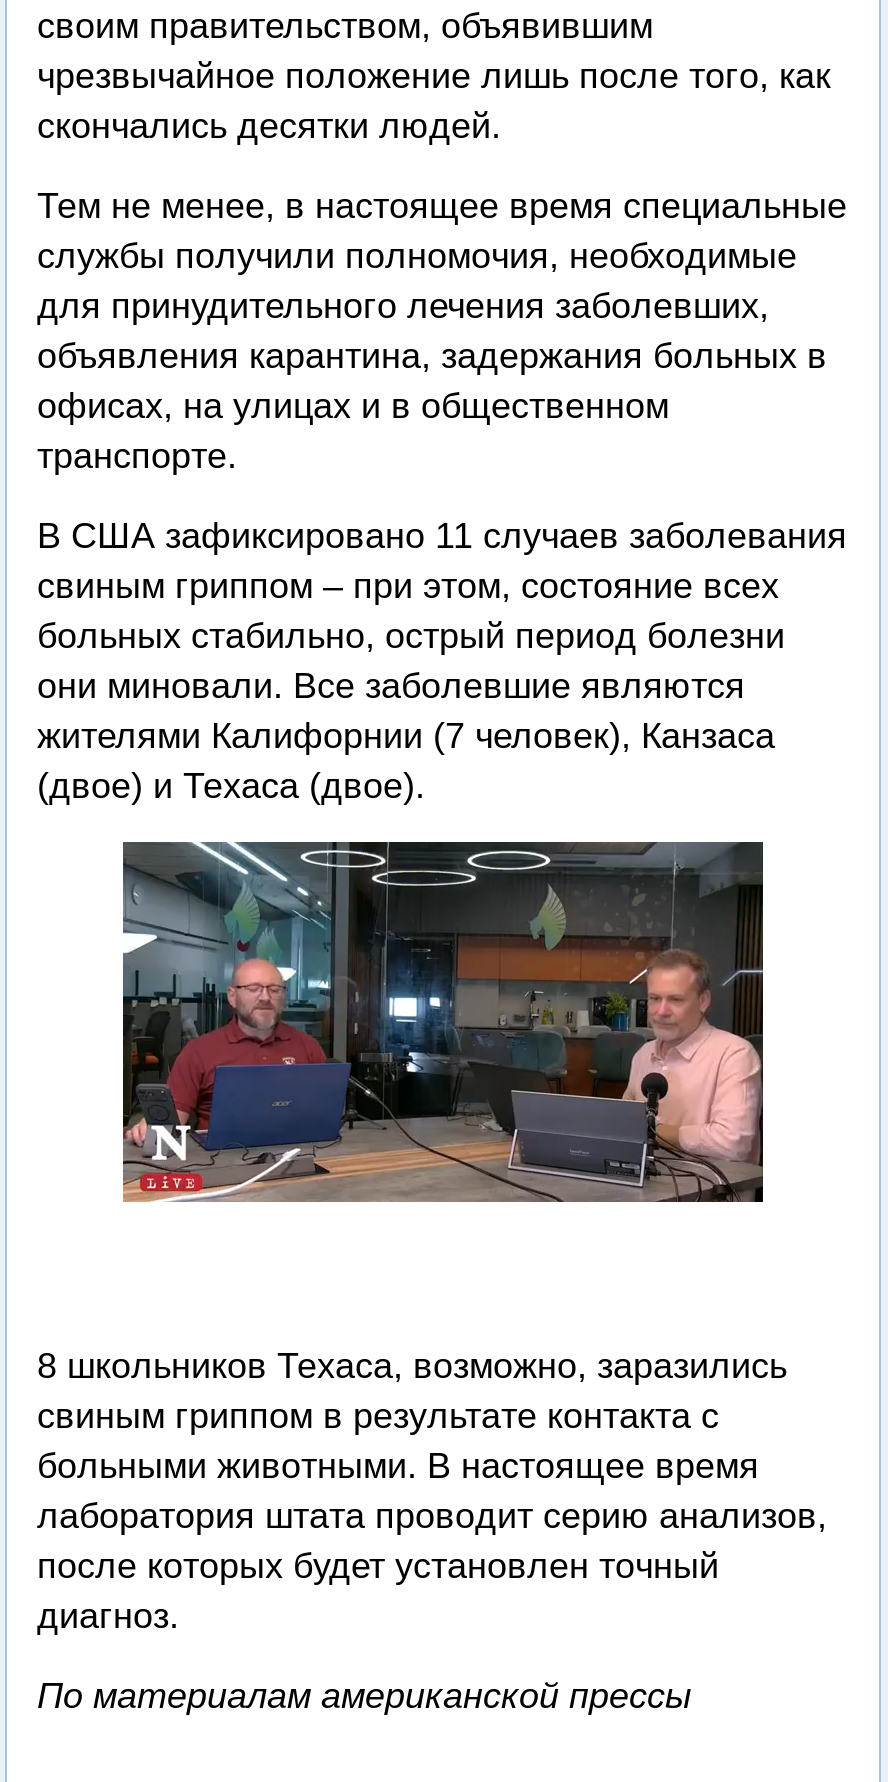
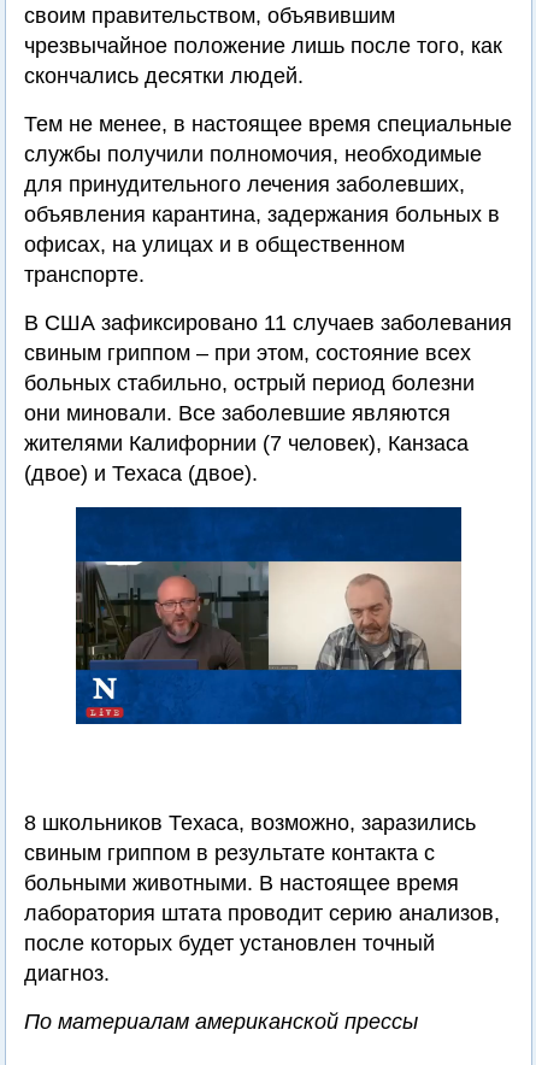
[121,840,765,1204] [image] -> [75,506,463,725] [image]

